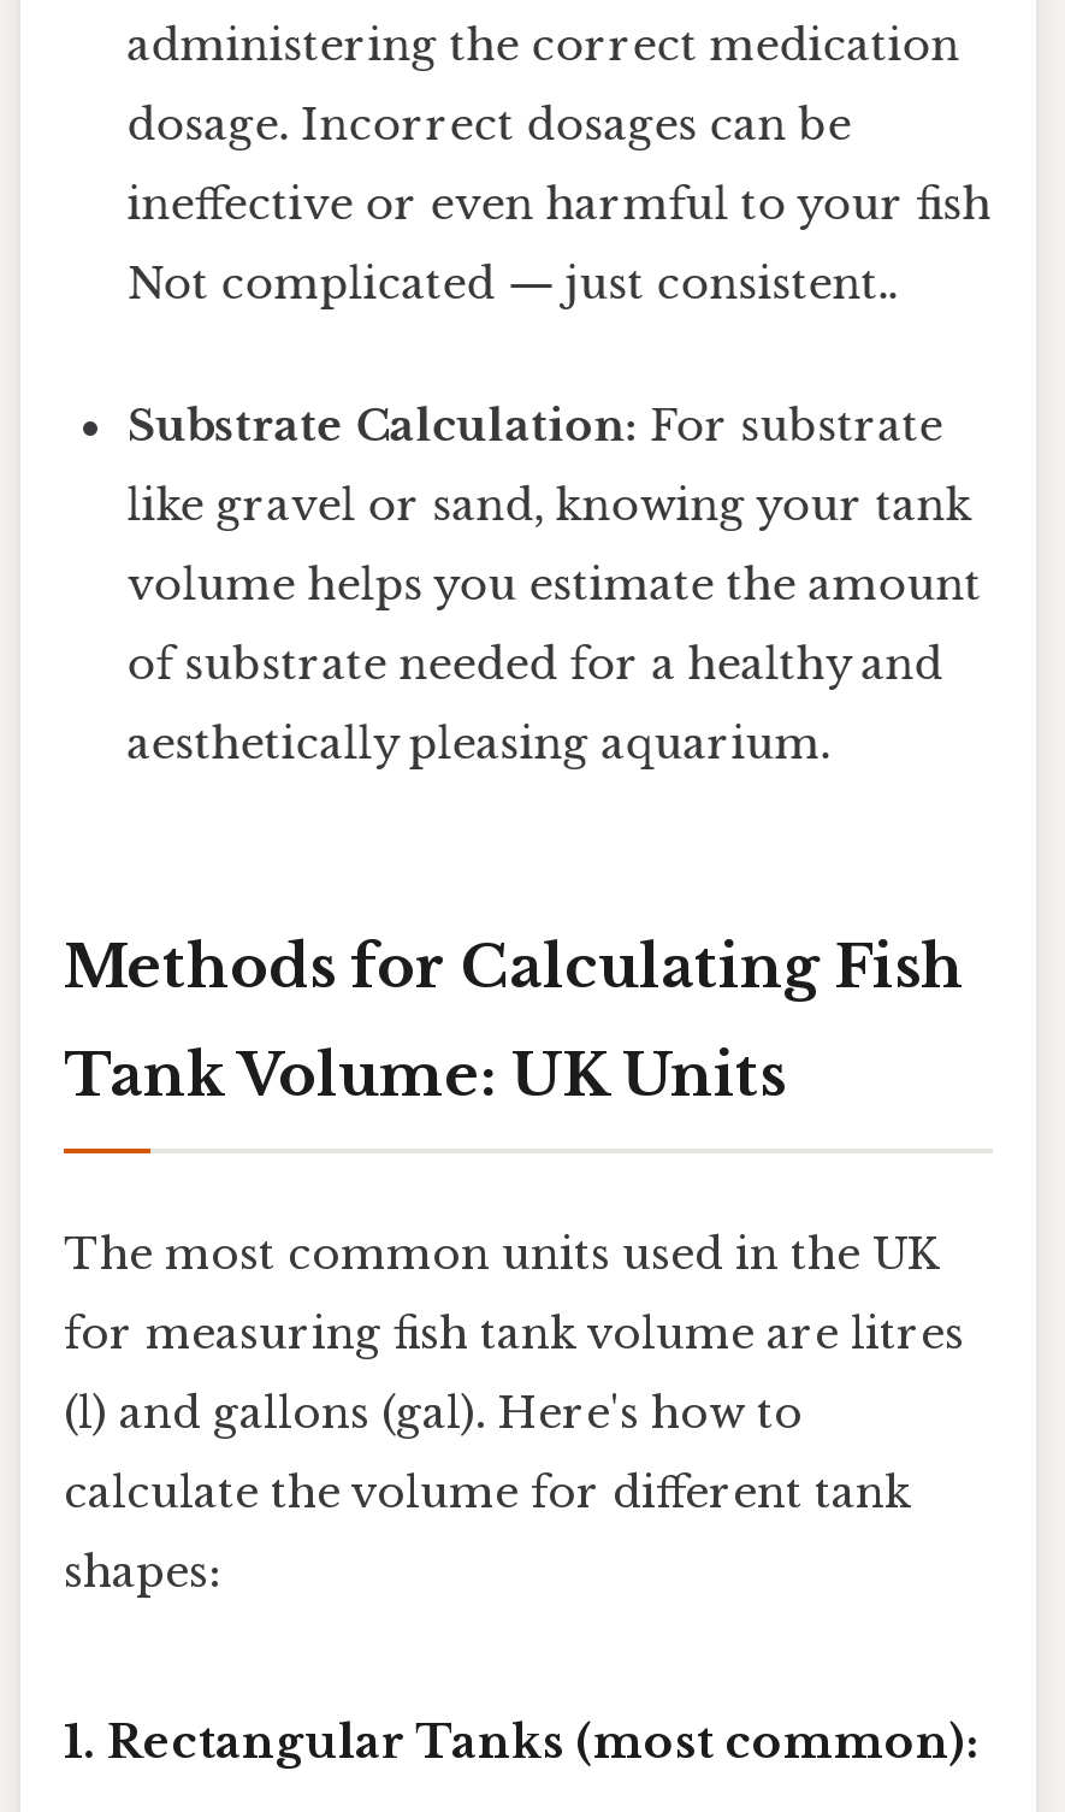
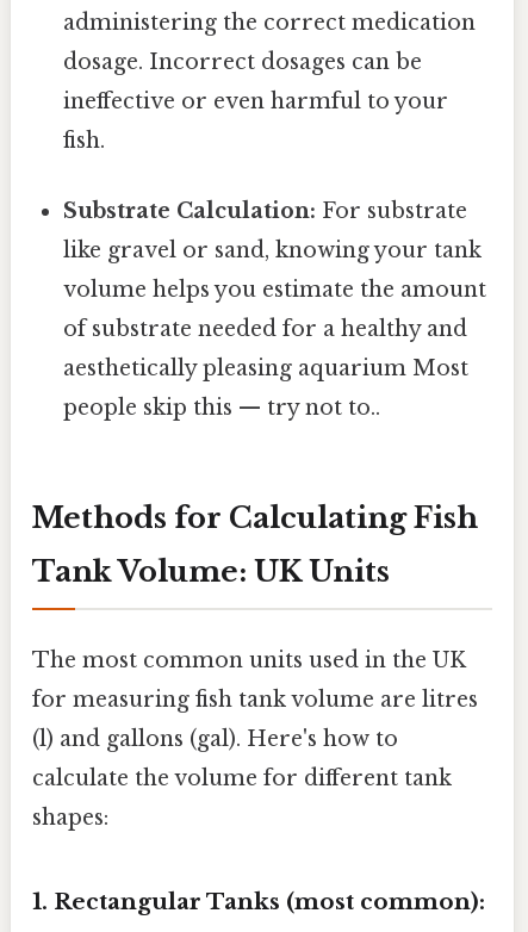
[127,178,991,231] ineffective or even harmful to your fish -> [63,88,448,114] ineffective or even harmful to your
[127,257,897,310] Not complicated — just consistent.. -> [63,127,105,154] fish.
[127,718,830,771] aesthetically pleasing aquarium. -> [63,355,469,421] aesthetically pleasing aquarium Most | people skip this — try not to..

